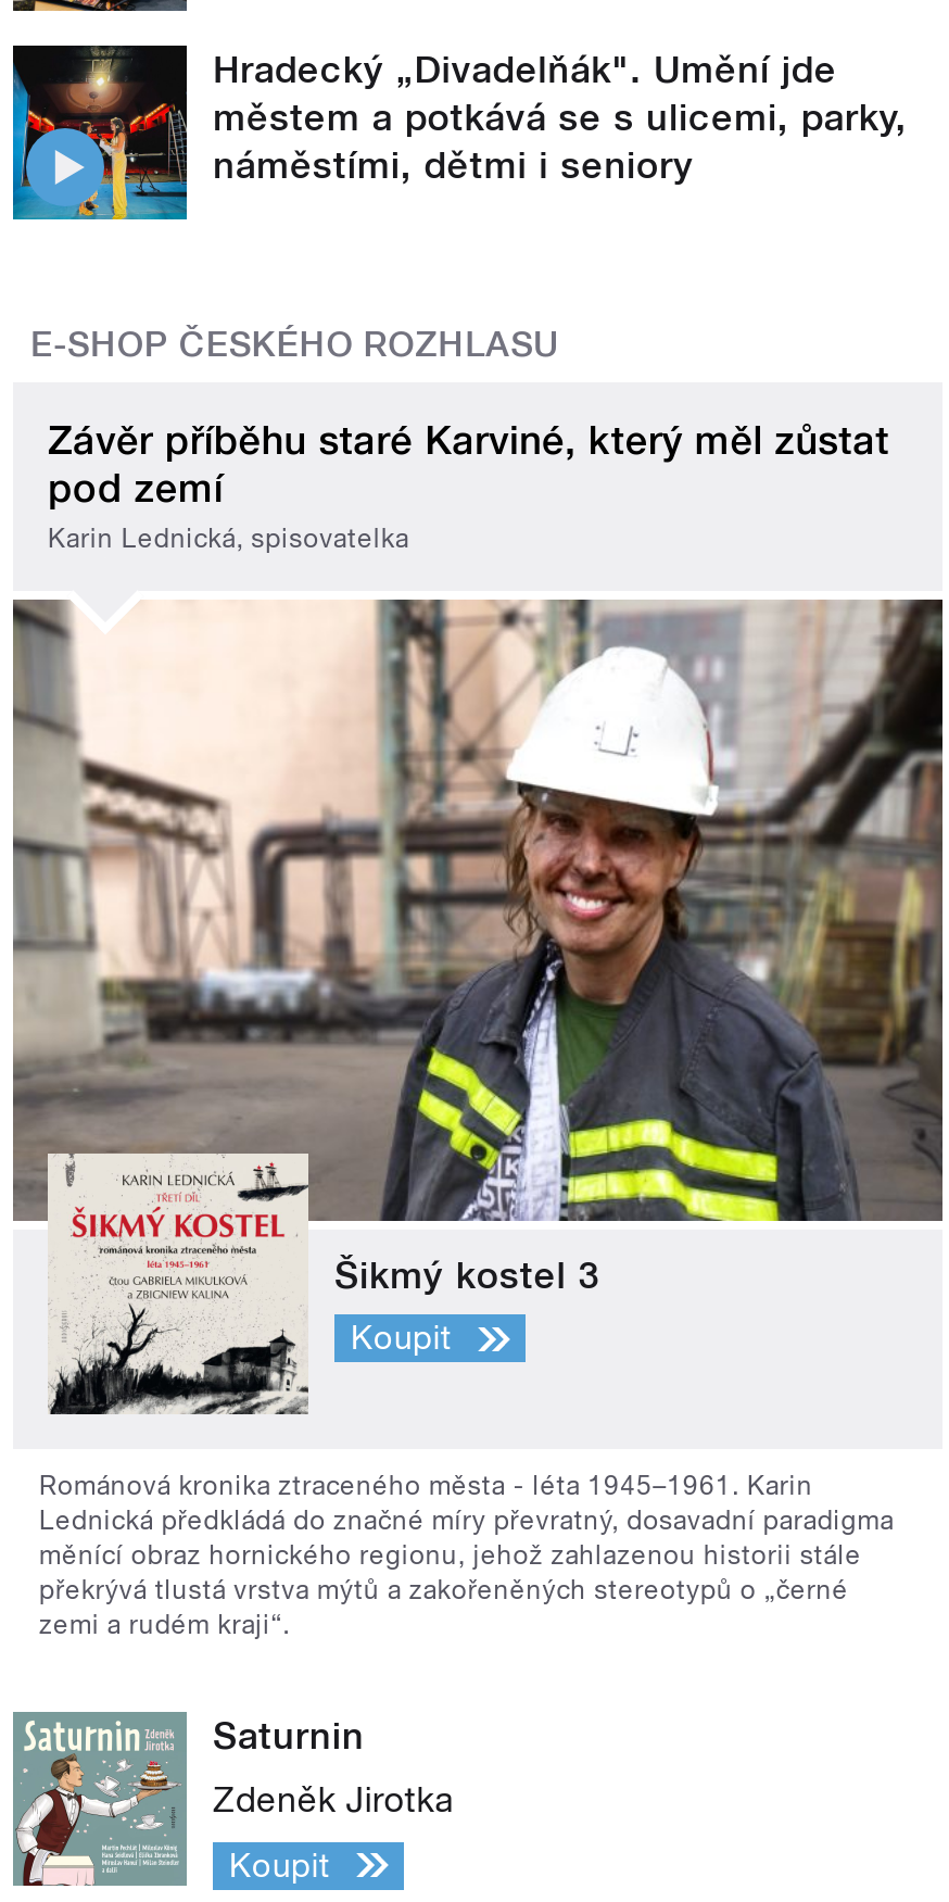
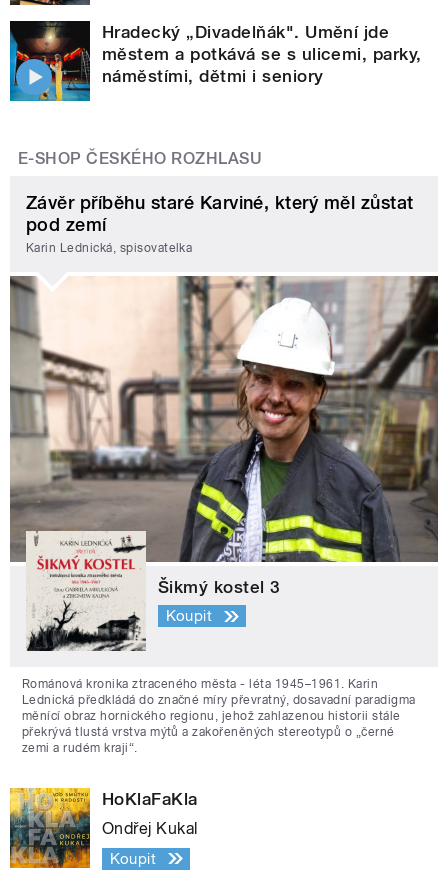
[11,1710,364,1888] [image] | Saturnin -> [9,787,198,869] [image] | HoKlaFaKla
[213,1779,453,1820] Zdeněk Jirotka -> [102,819,198,838] Ondřej Kukal

